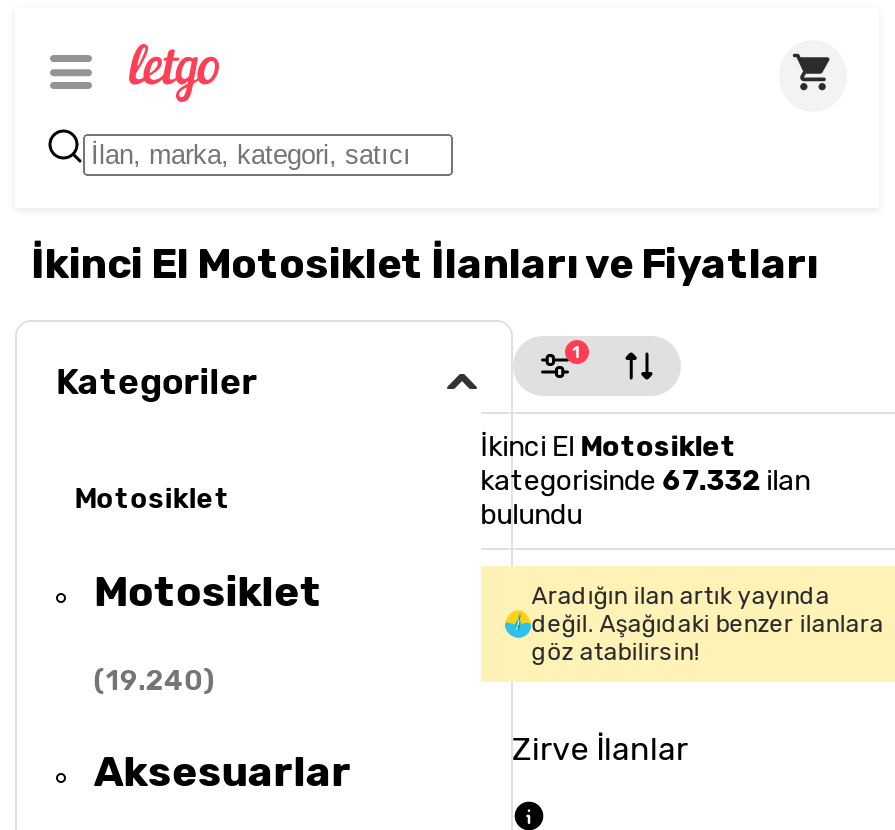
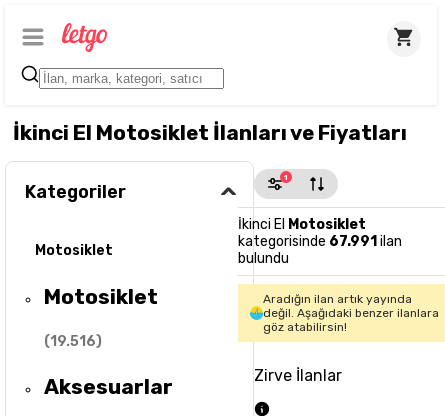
[480,464,810,498] kategorisinde 67.332 ilan -> [238,233,402,250] kategorisinde 67.991 ilan
[94,664,216,698] (19.240) -> [44,333,102,350] (19.516)

